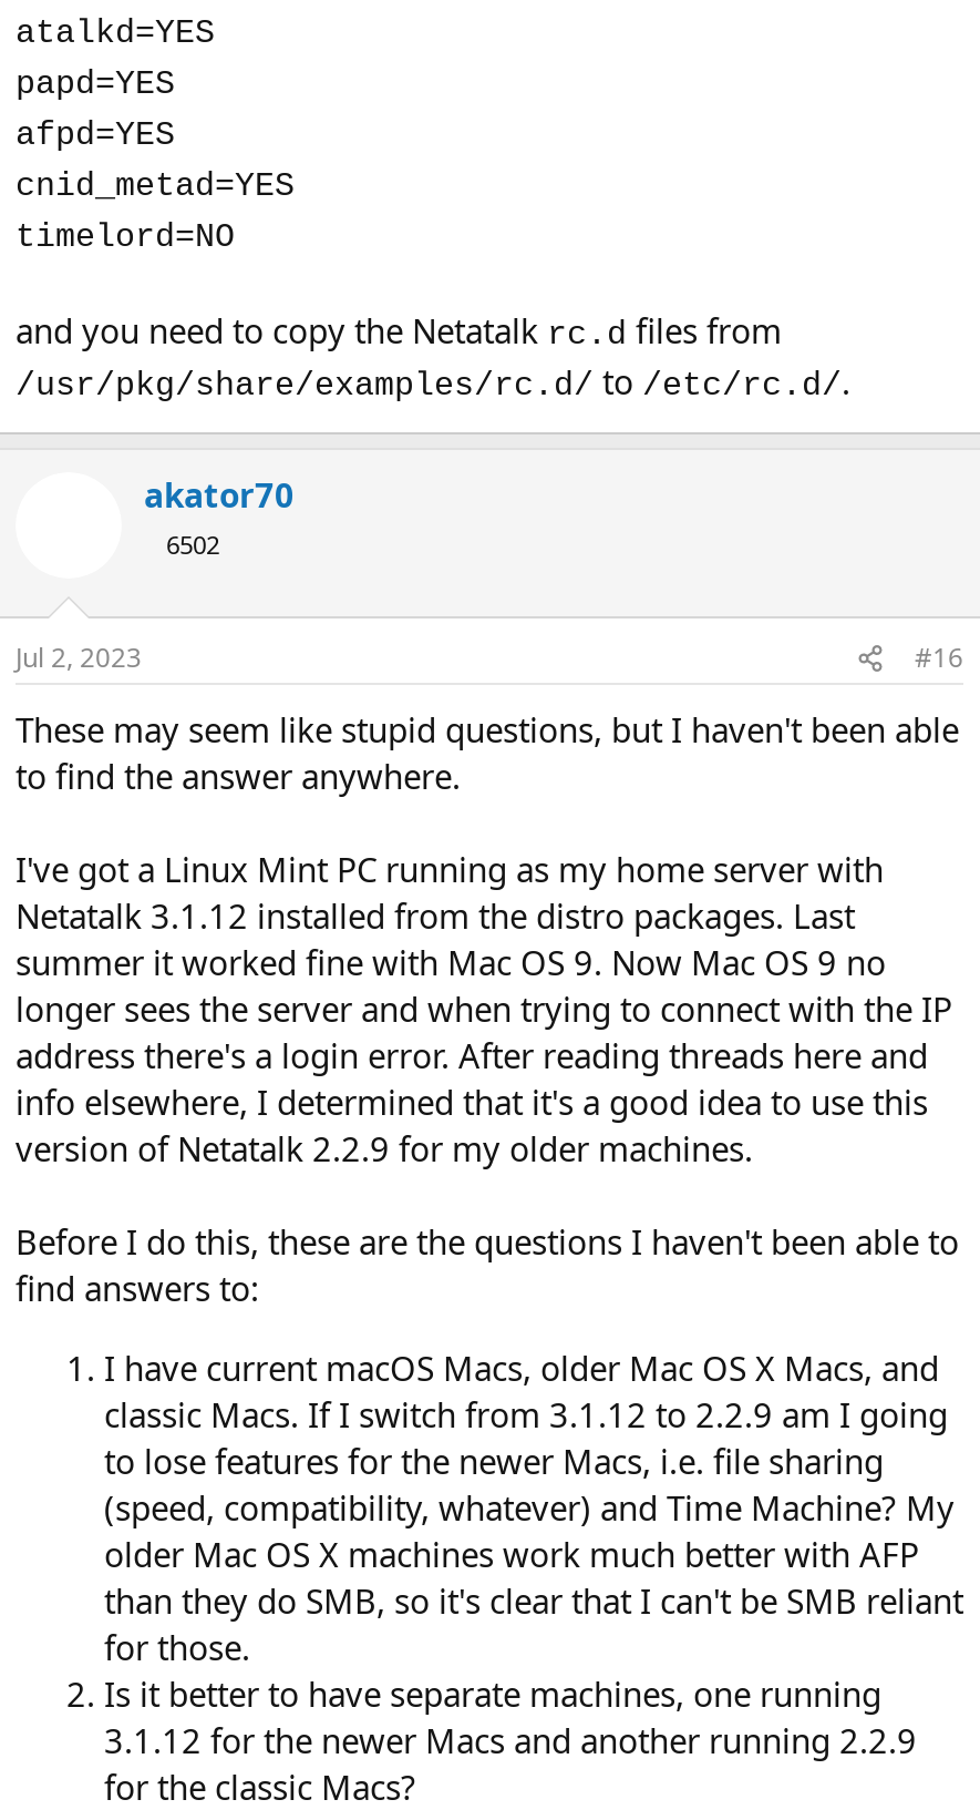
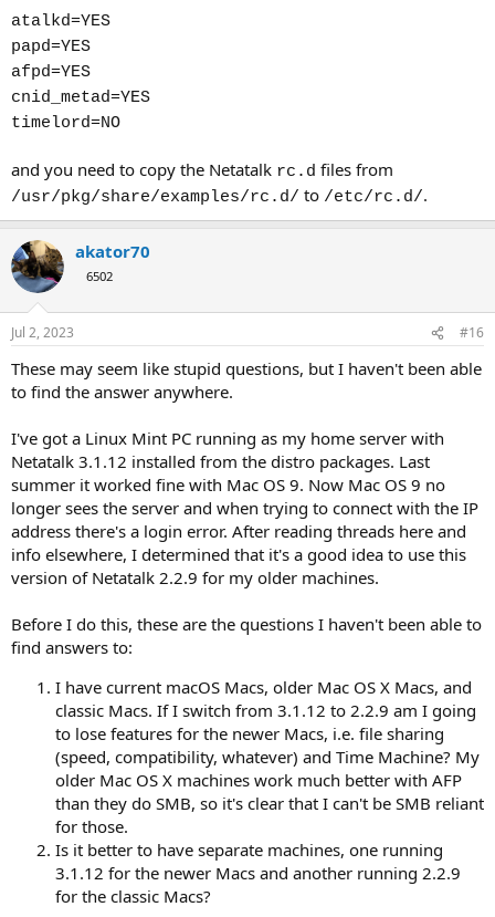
none -> [10,239,65,294] [image]

